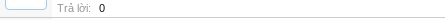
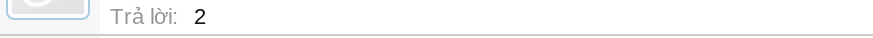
[57,2,105,14] Trả lời: 0 -> [110,4,206,28] Trả lời: 2

